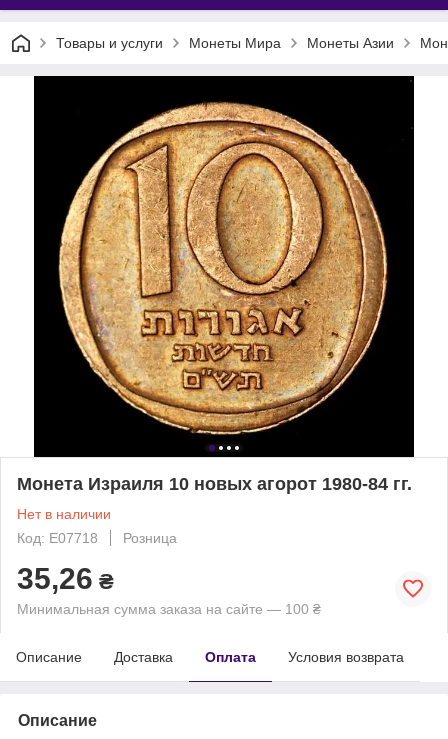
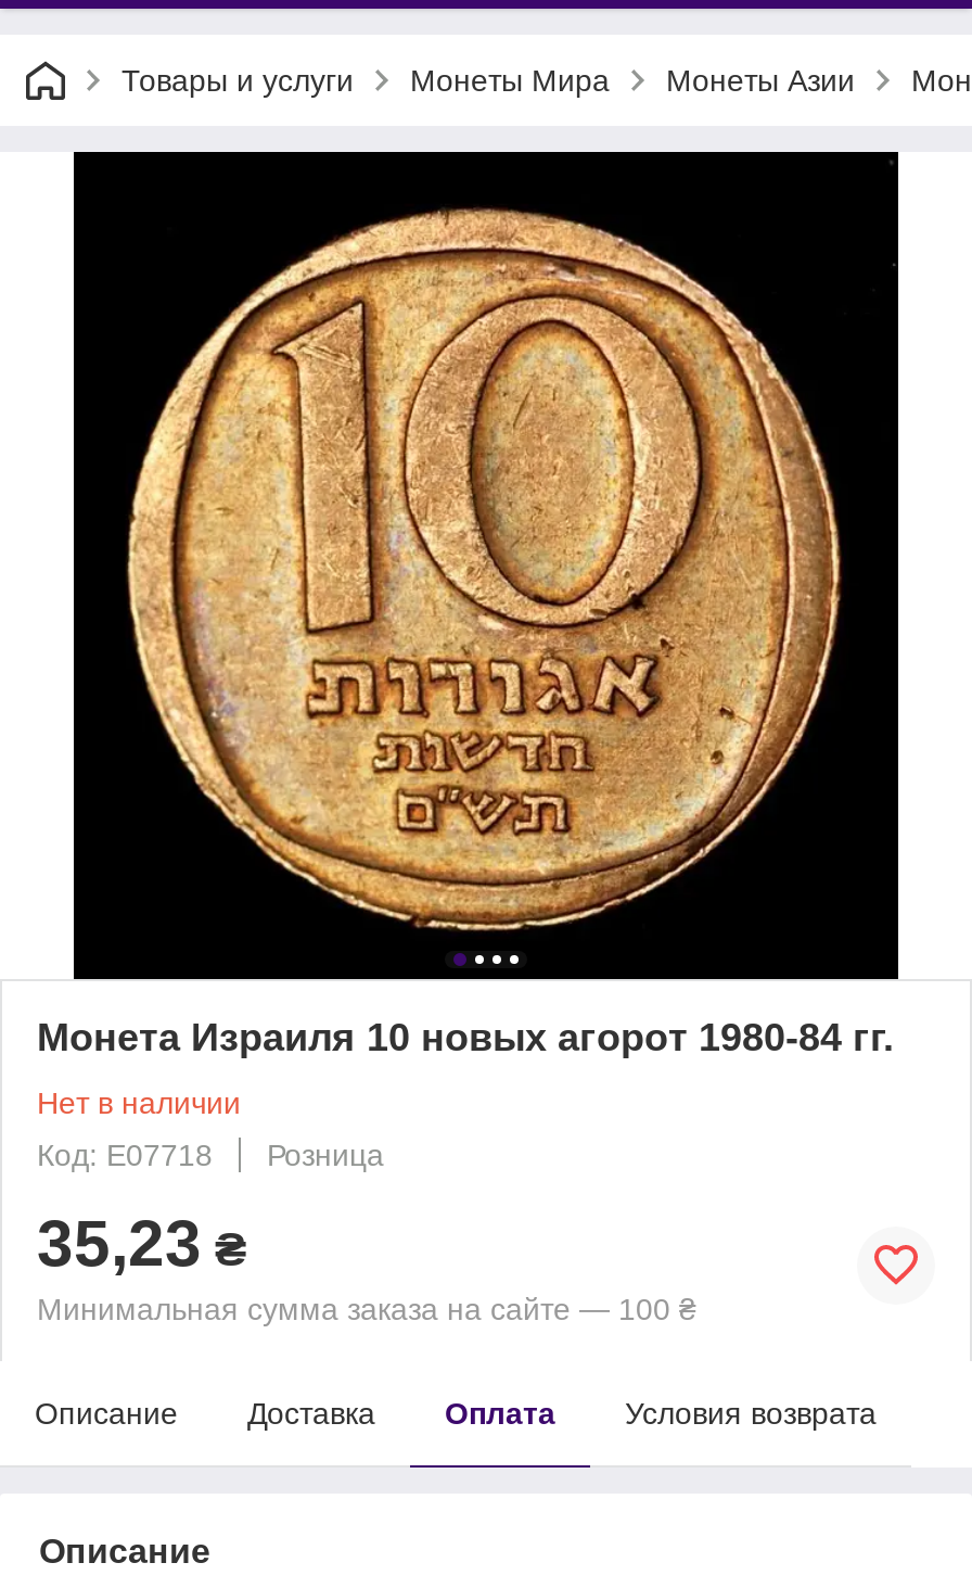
[17,562,114,595] 35,26 ₴ -> [37,1207,247,1278] 35,23 ₴

